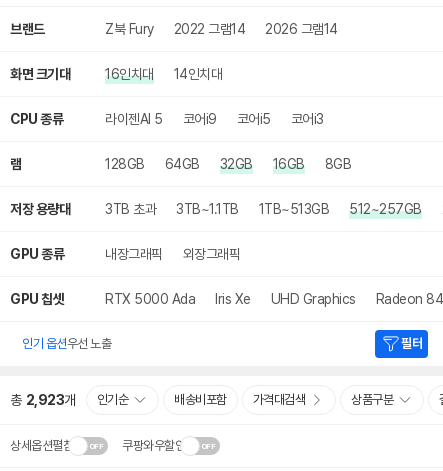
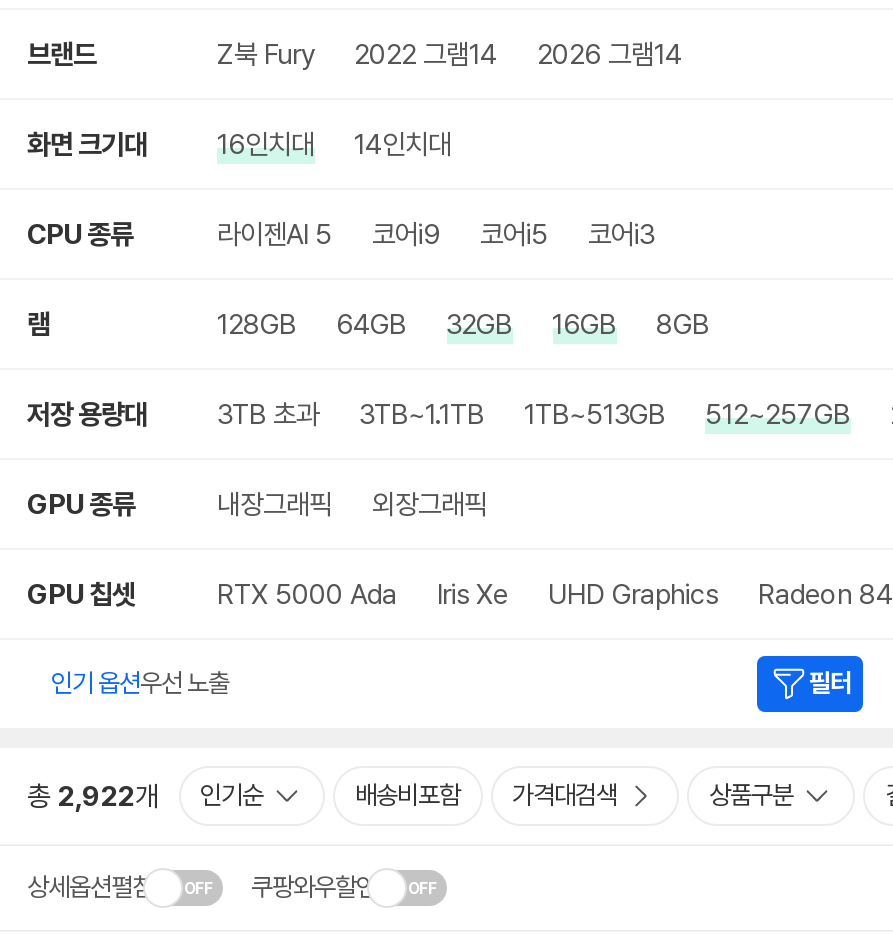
[10,392,128,408] 총 2,923개 인기순 -> [27,780,263,812] 총 2,922개 인기순

